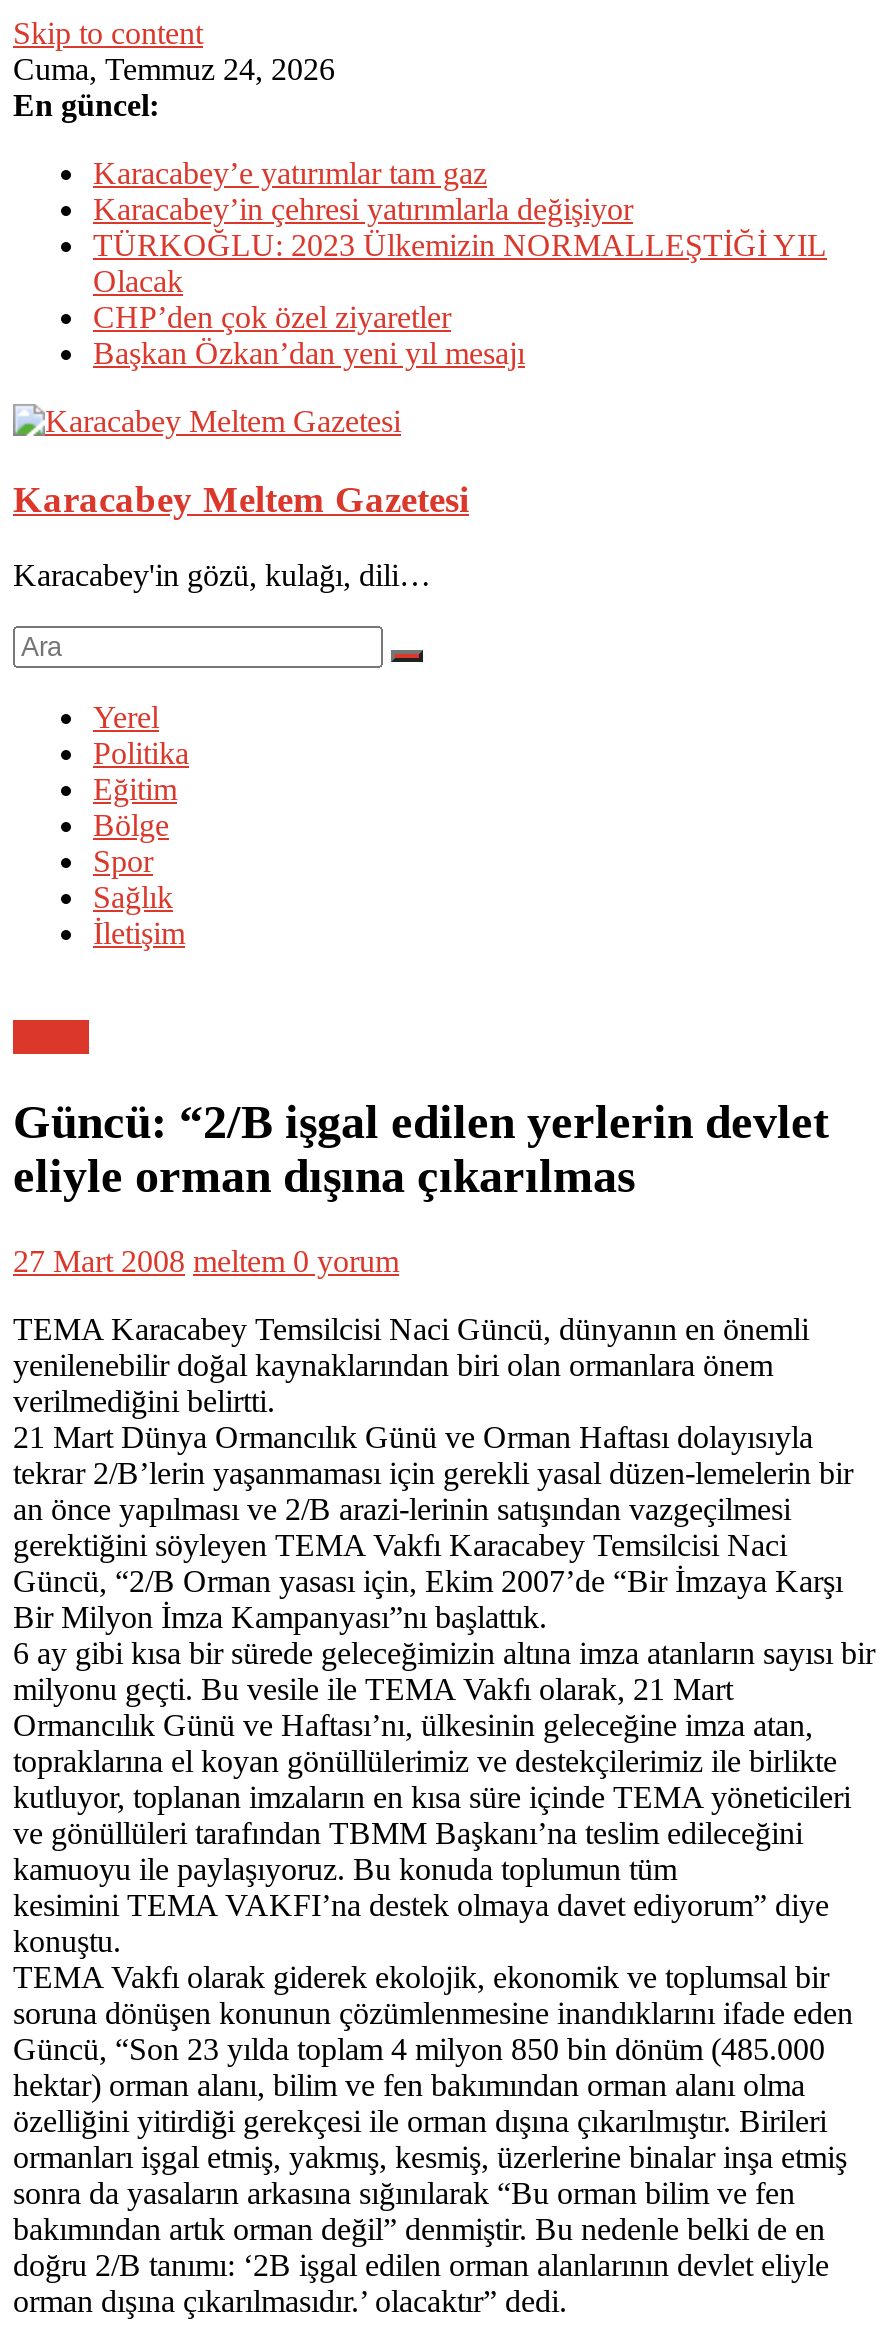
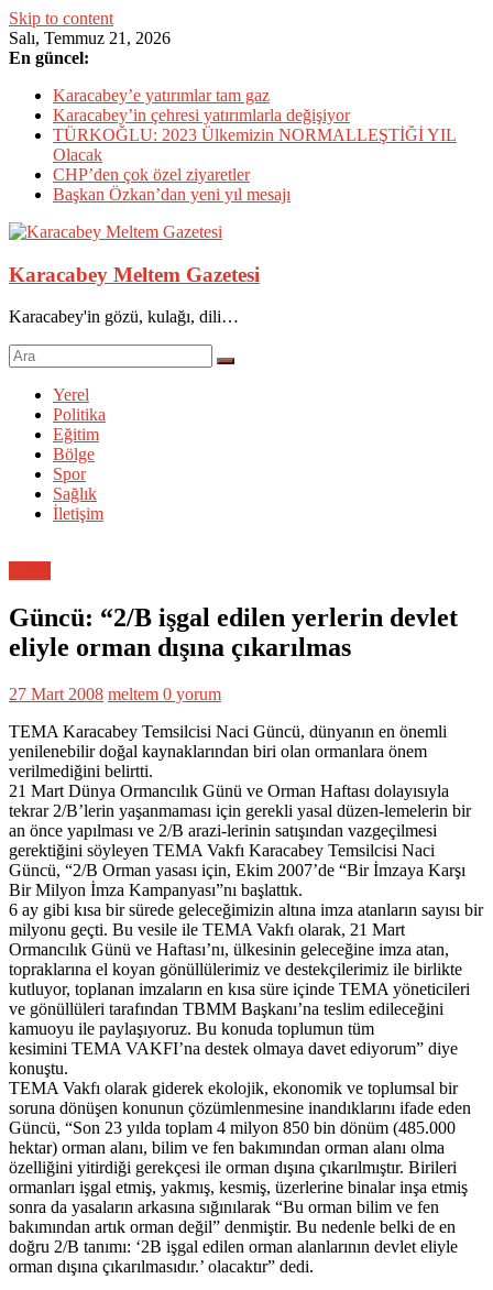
[13,52,335,86] Cuma, Temmuz 24, 2026 -> [9,29,171,47] Salı, Temmuz 21, 2026

